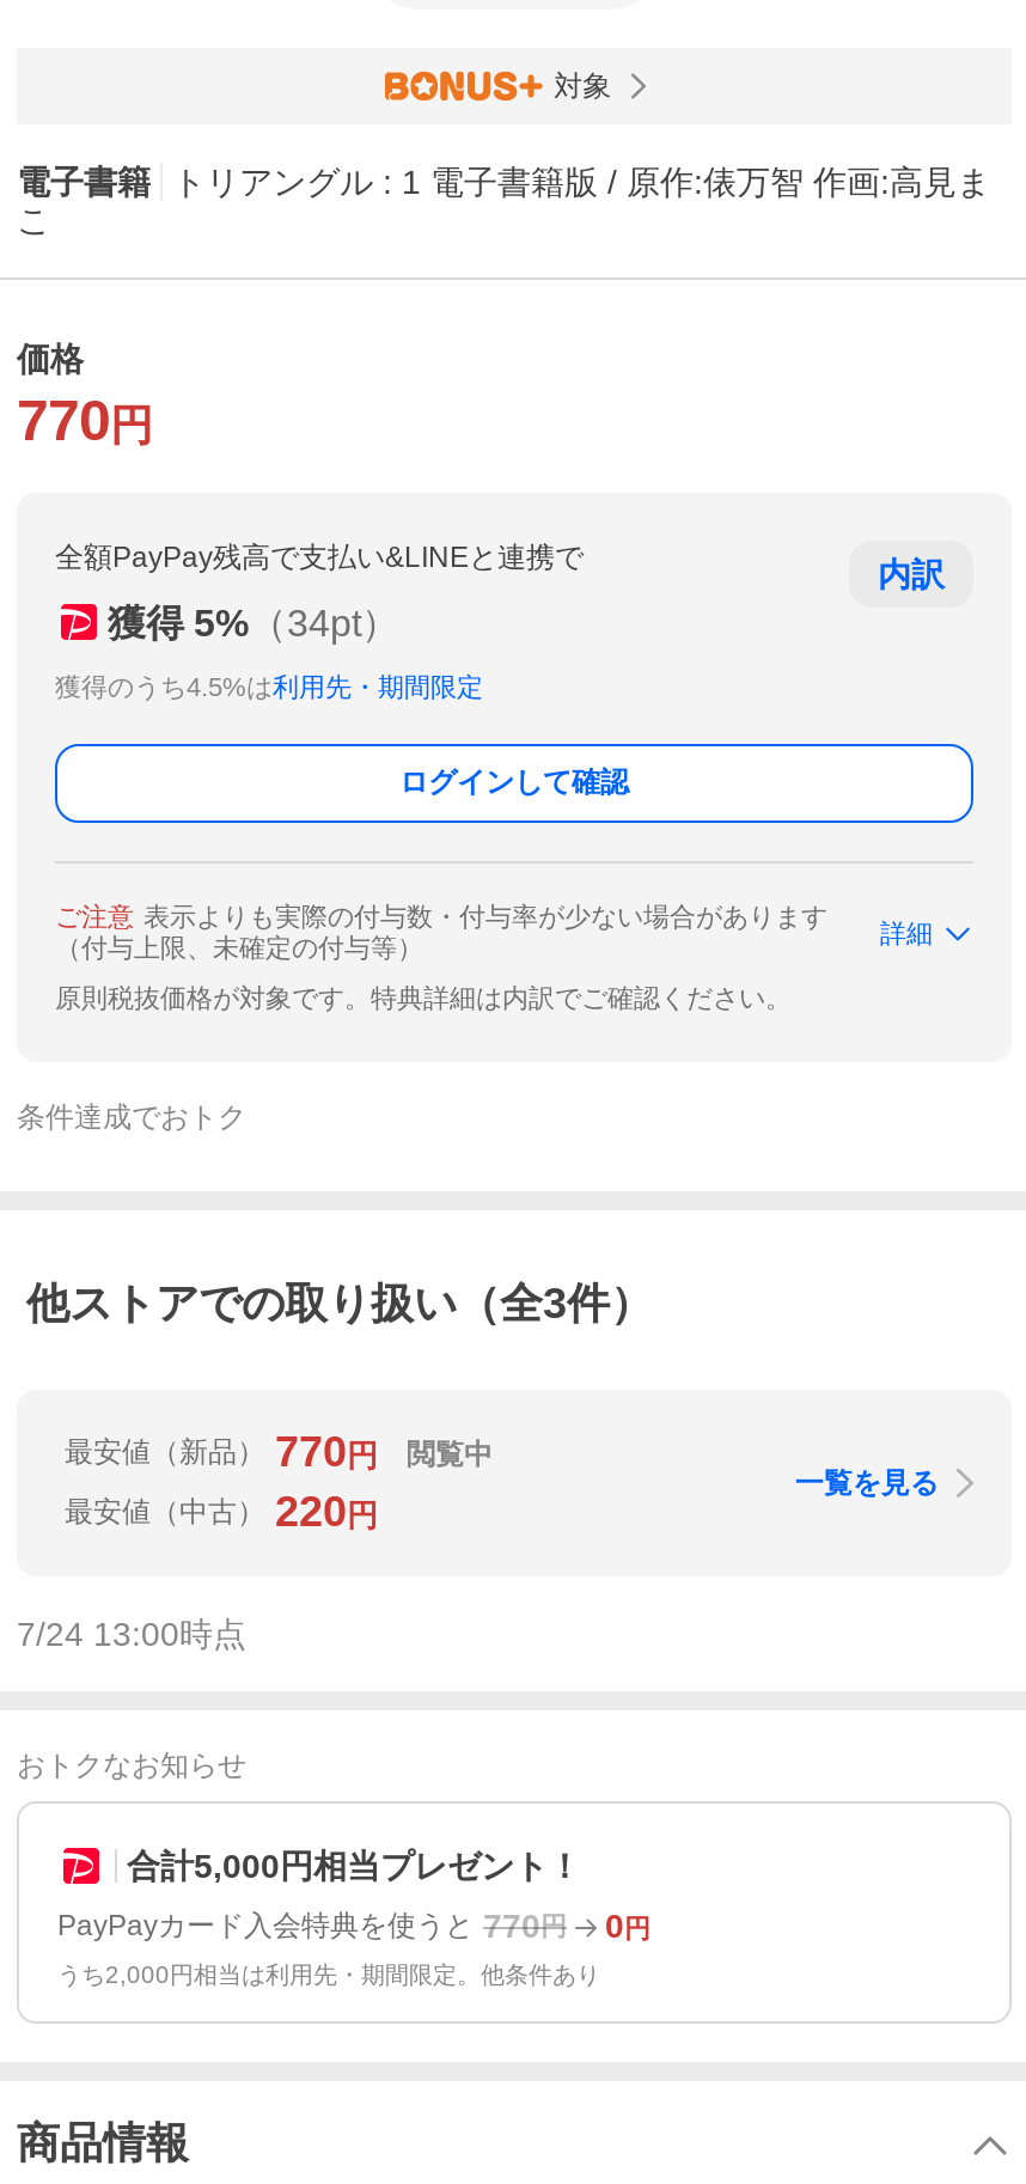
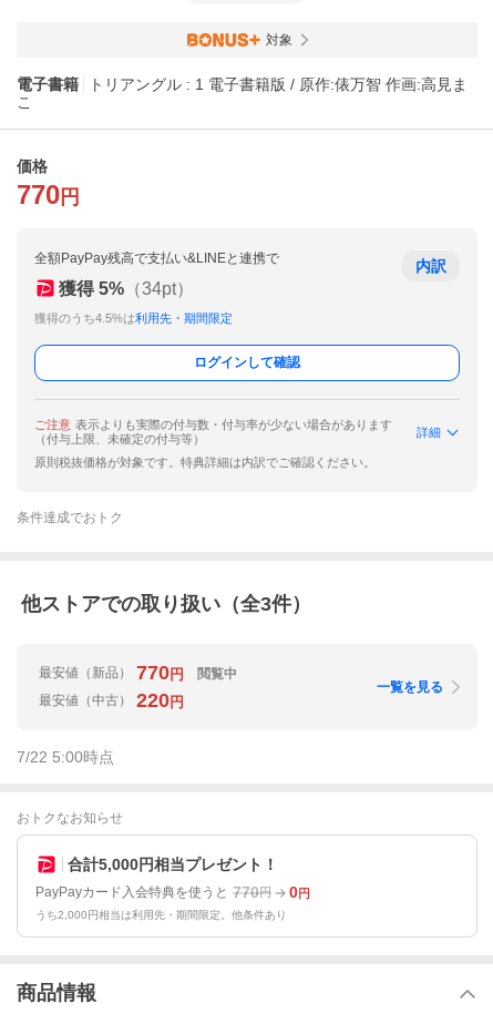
[17,1615,246,1653] 7/24 13:00時点 -> [17,748,114,766] 7/22 5:00時点

